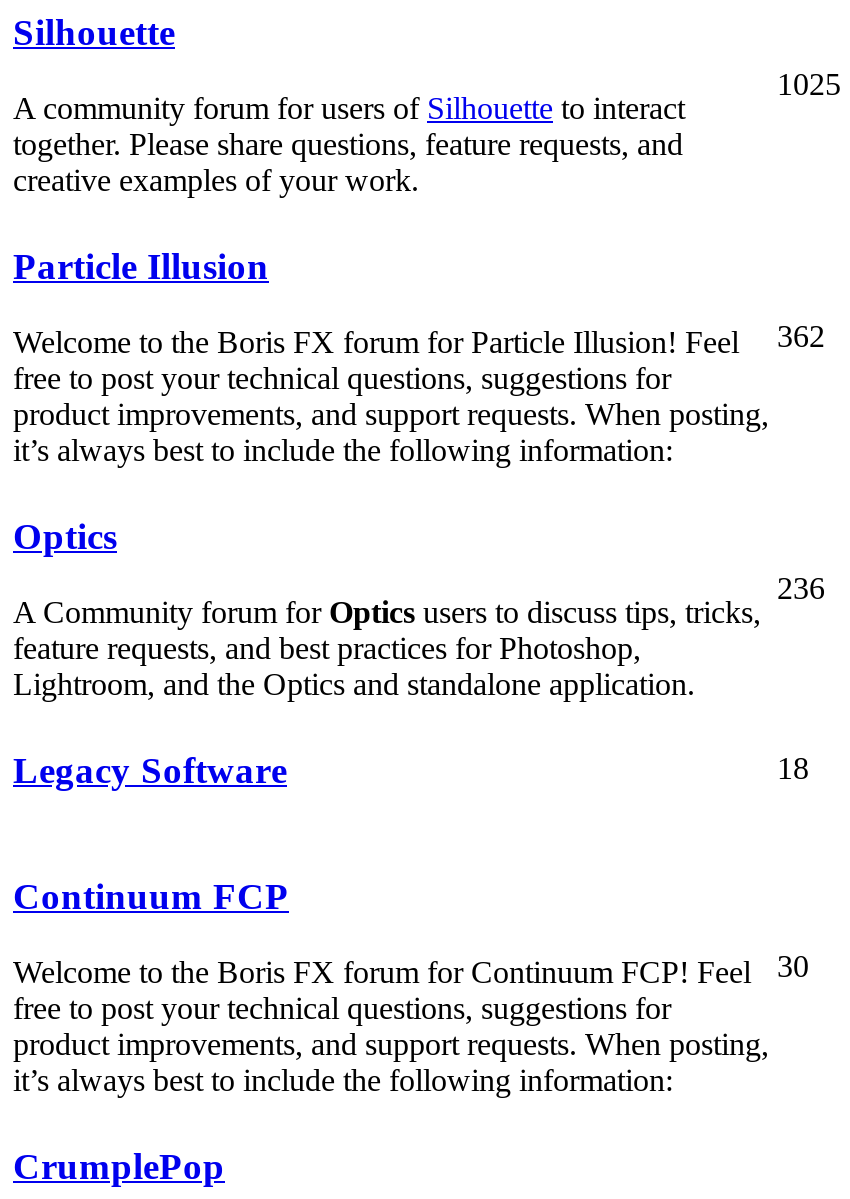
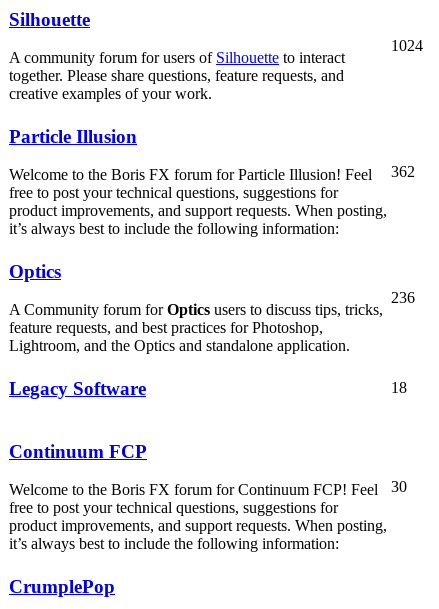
[777,67,841,101] 1025 -> [391,37,423,54] 1024

